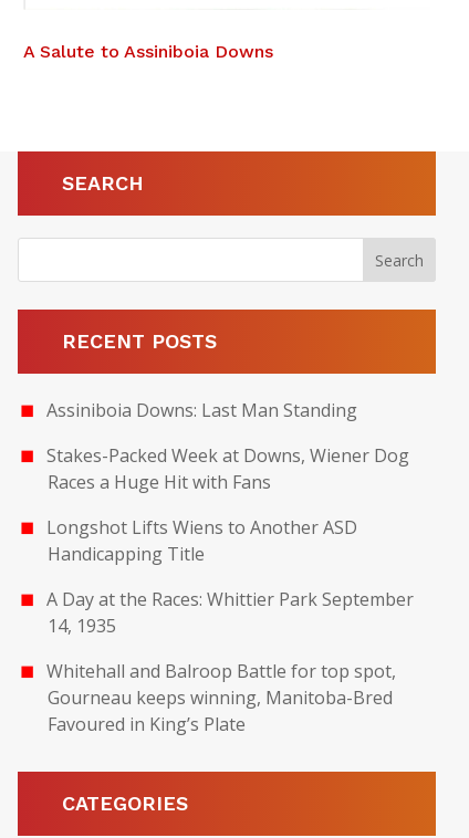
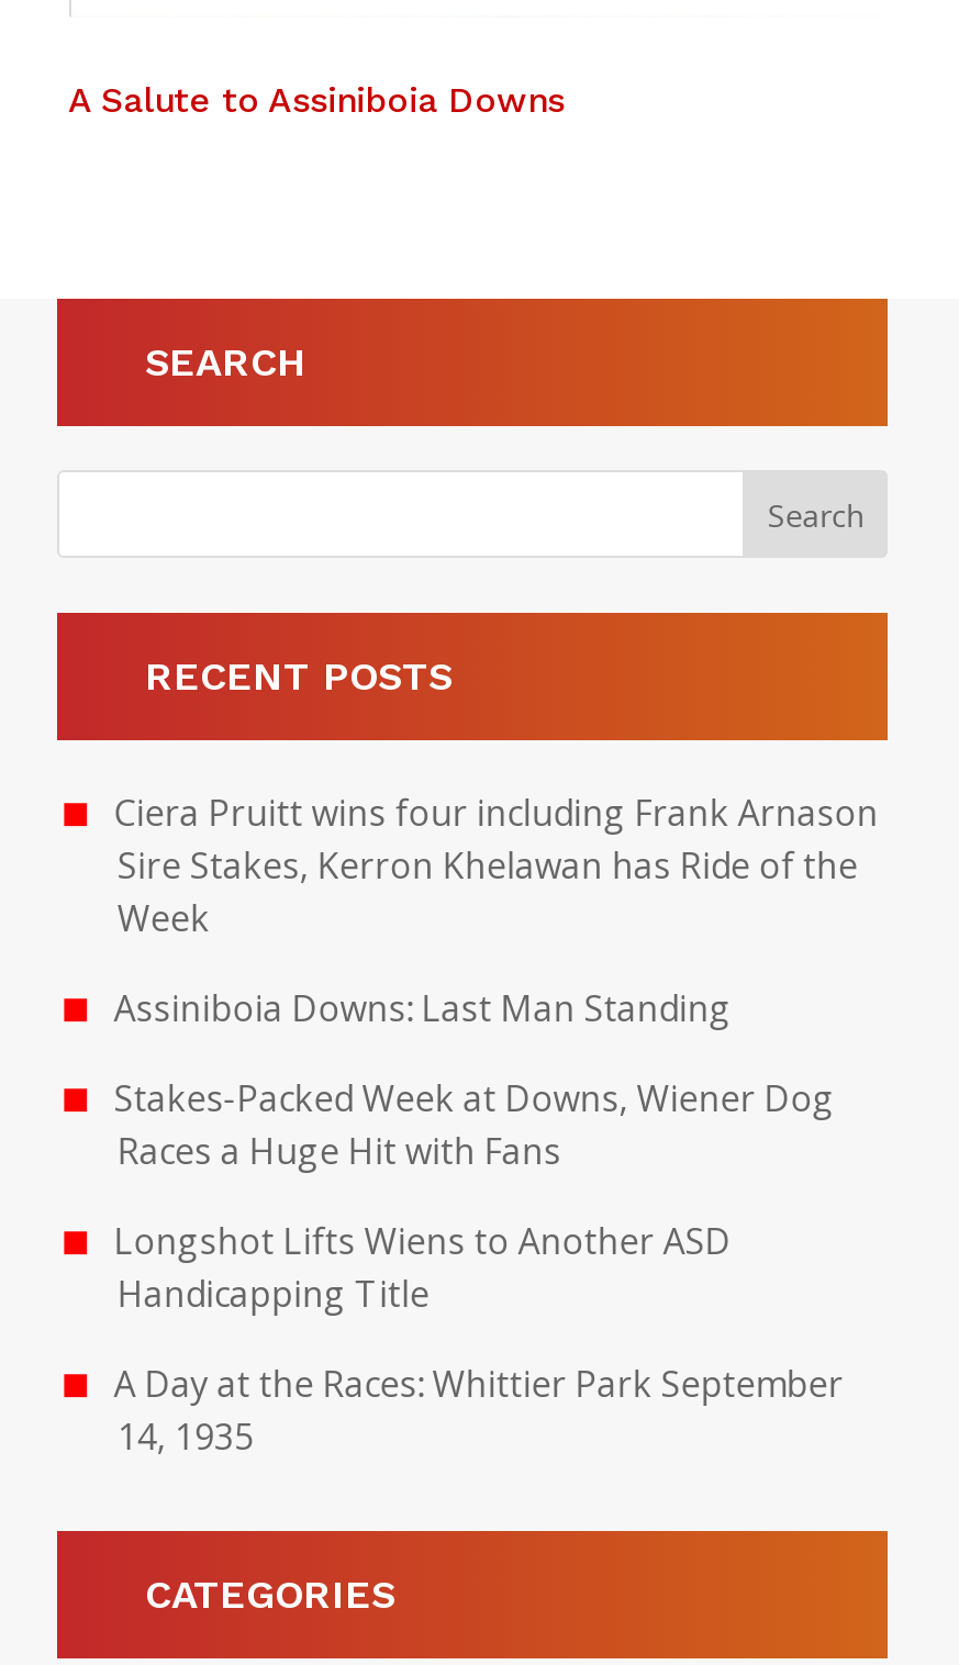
none -> [114,789,878,943] Ciera Pruitt wins four including Frank Arnason | Sire Stakes, Kerron Khelawan has Ride of the | Week
moved [46,398,413,638] -> [114,985,843,1462]: Assiniboia Downs: Last Man Standing | Stakes-Packed Week at Downs, Wiener Dog | Races a Huge Hit with Fans | Longshot Lifts Wiens to Another ASD | Handicapping Title | A Day at the Races: Whittier Park September | 14, 1935
[46,659,396,737] Whitehall and Balroop Battle for top spot, | Gourneau keeps winning, Manitoba-Bred | Favoured in King’s Plate -> none

